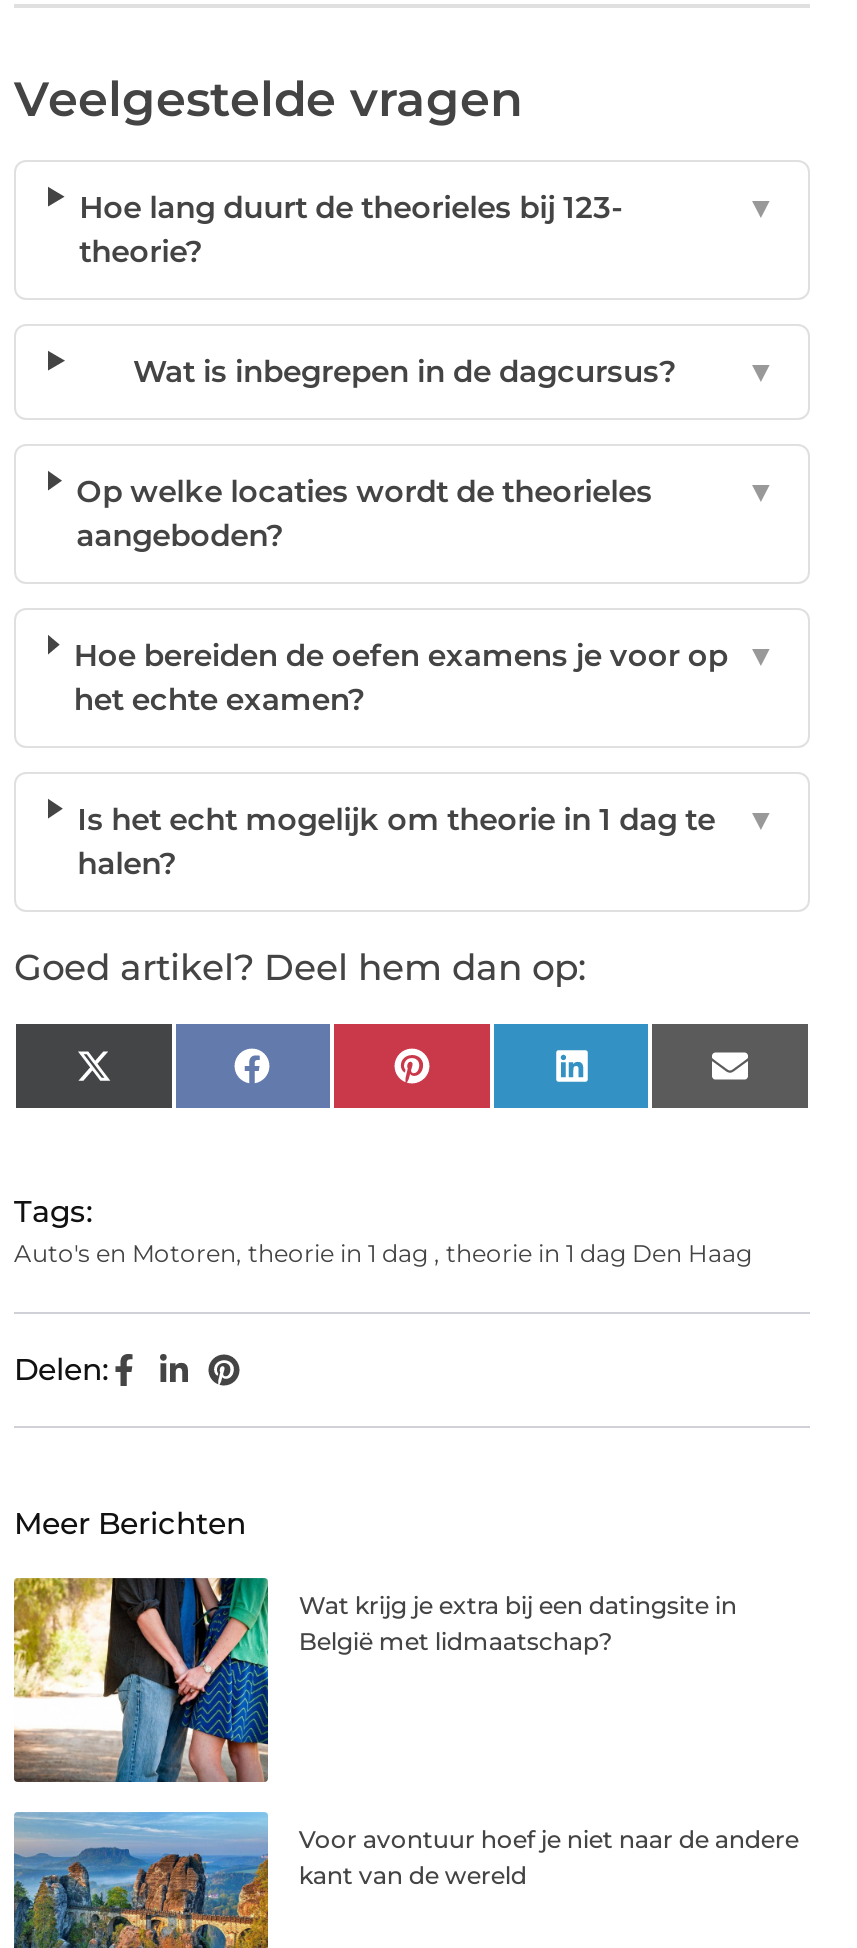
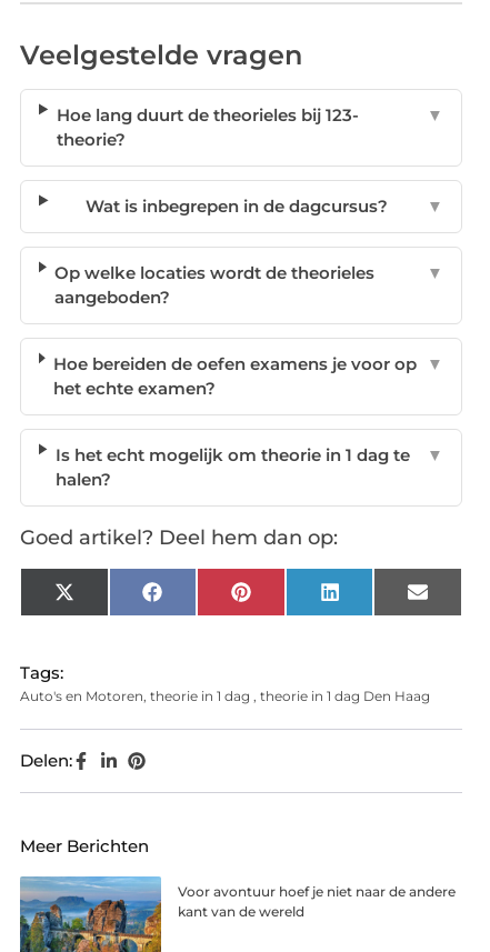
[12,1576,737,1784] [image] | Wat krijg je extra bij een datingsite in | België met lidmaatschap? -> none

